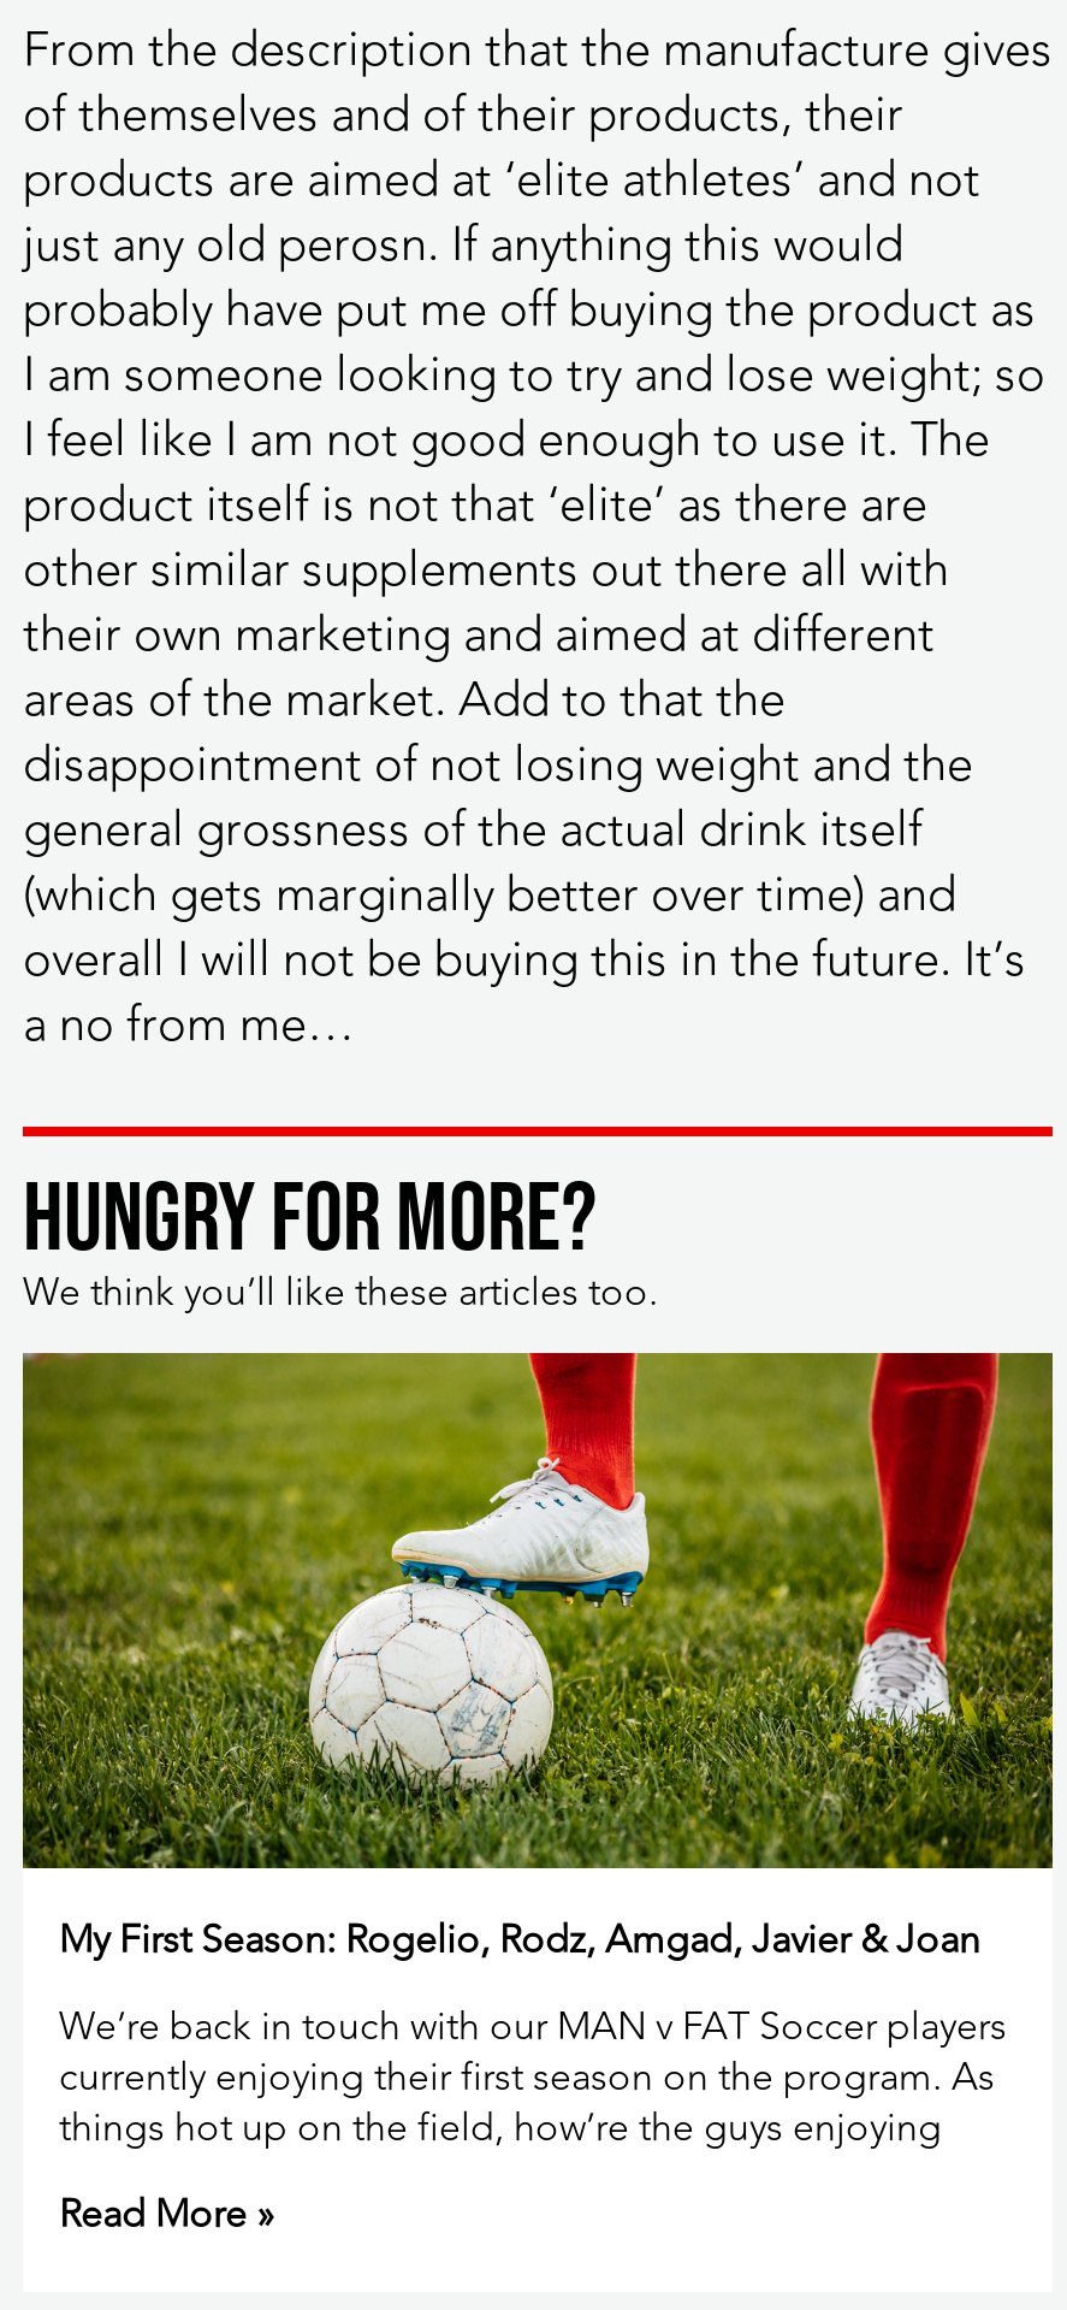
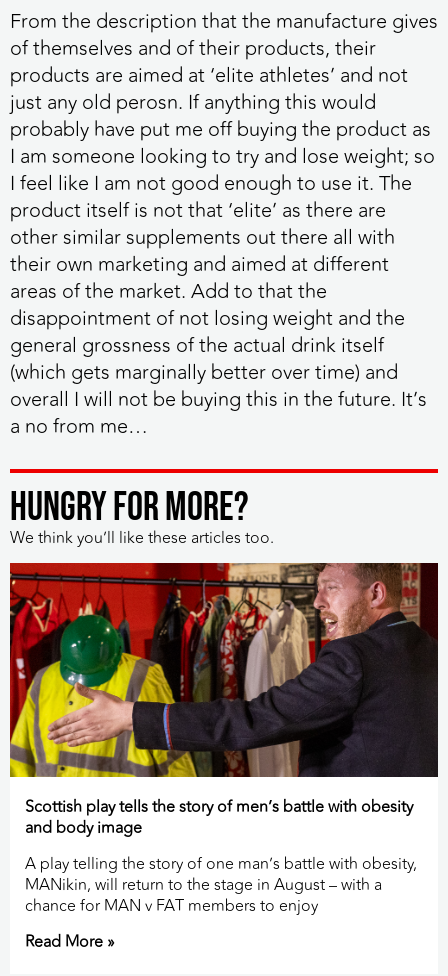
[20,1351,1055,1971] [image] | My First Season: Rogelio, Rodz, Amgad, Javier & Joan -> [9,562,439,840] [image] | Scottish play tells the story of men’s battle with obesity | and body image
[59,1999,1007,2158] We’re back in touch with our MAN v FAT Soccer players | currently enjoying their first season on the program. As | things hot up on the field, how’re the guys enjoying -> [25,852,417,918] A play telling the story of one man’s battle with obesity, | MANikin, will return to the stage in August – with a | chance for MAN v FAT members to enjoy

